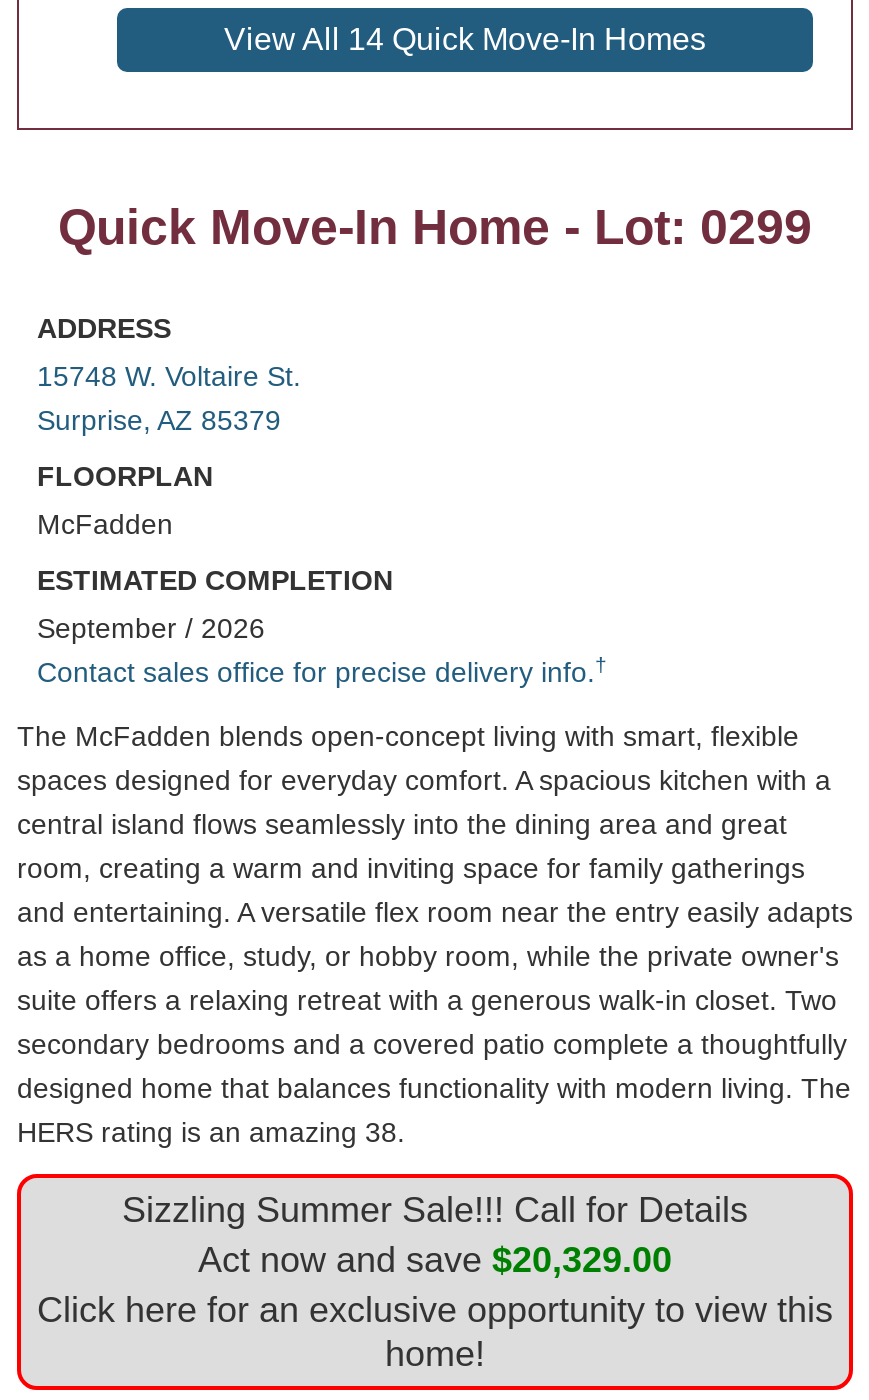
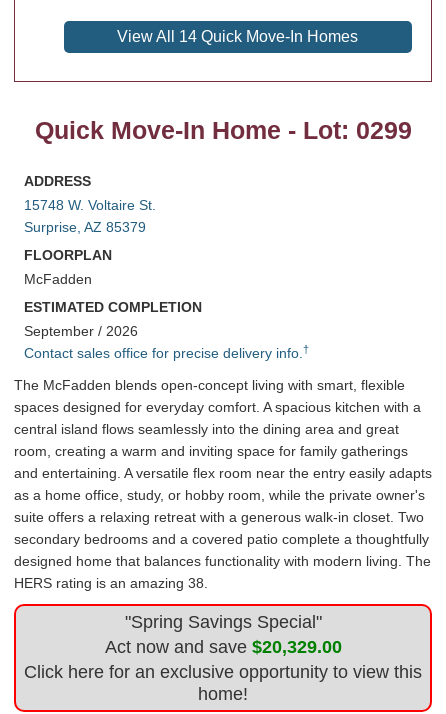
[122,1190,748,1230] Sizzling Summer Sale!!! Call for Details -> [124,612,321,632] "Spring Savings Special"

